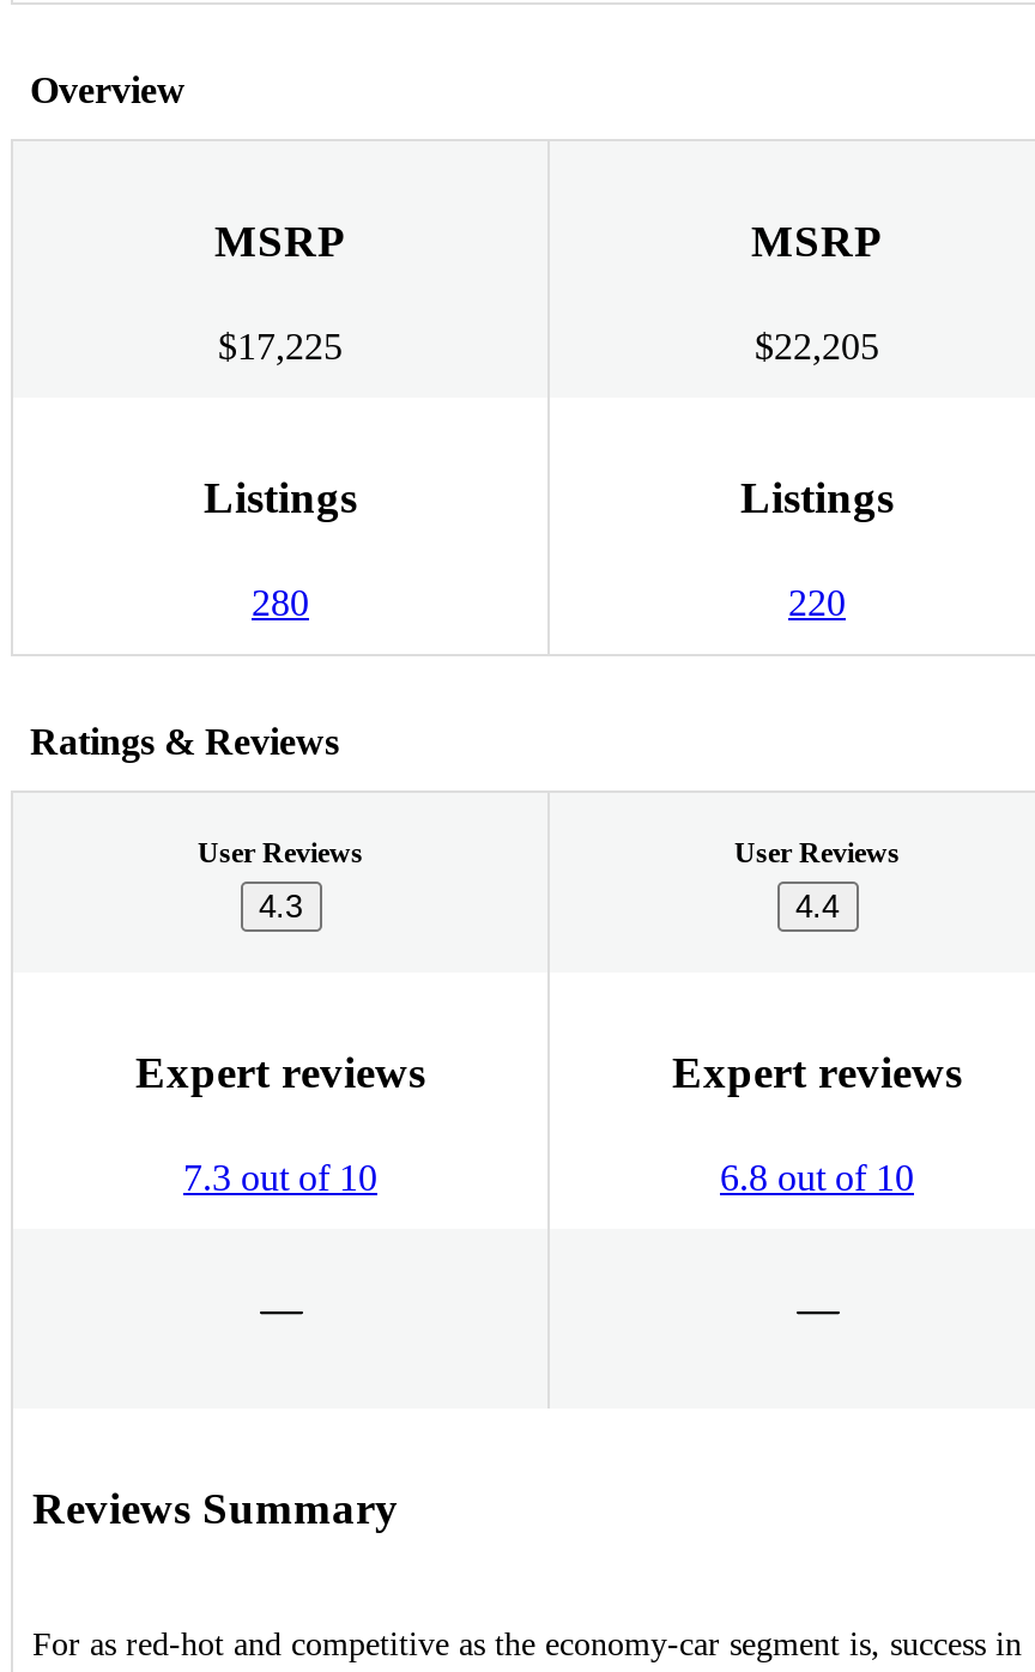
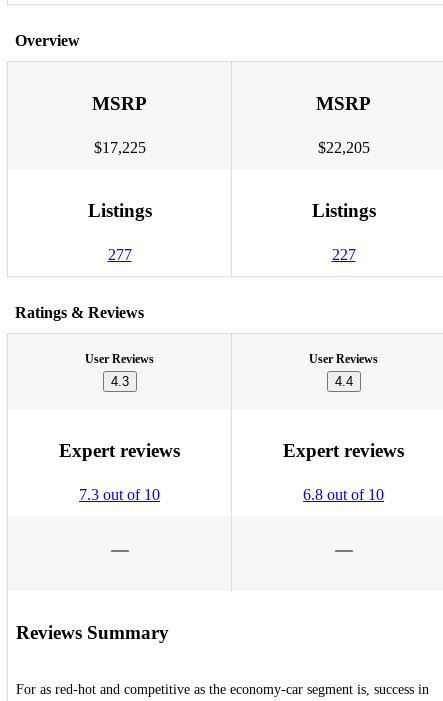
[252,583,309,624] 280 -> [107,246,131,263] 277
[788,583,846,624] 220 -> [331,246,355,263] 227

